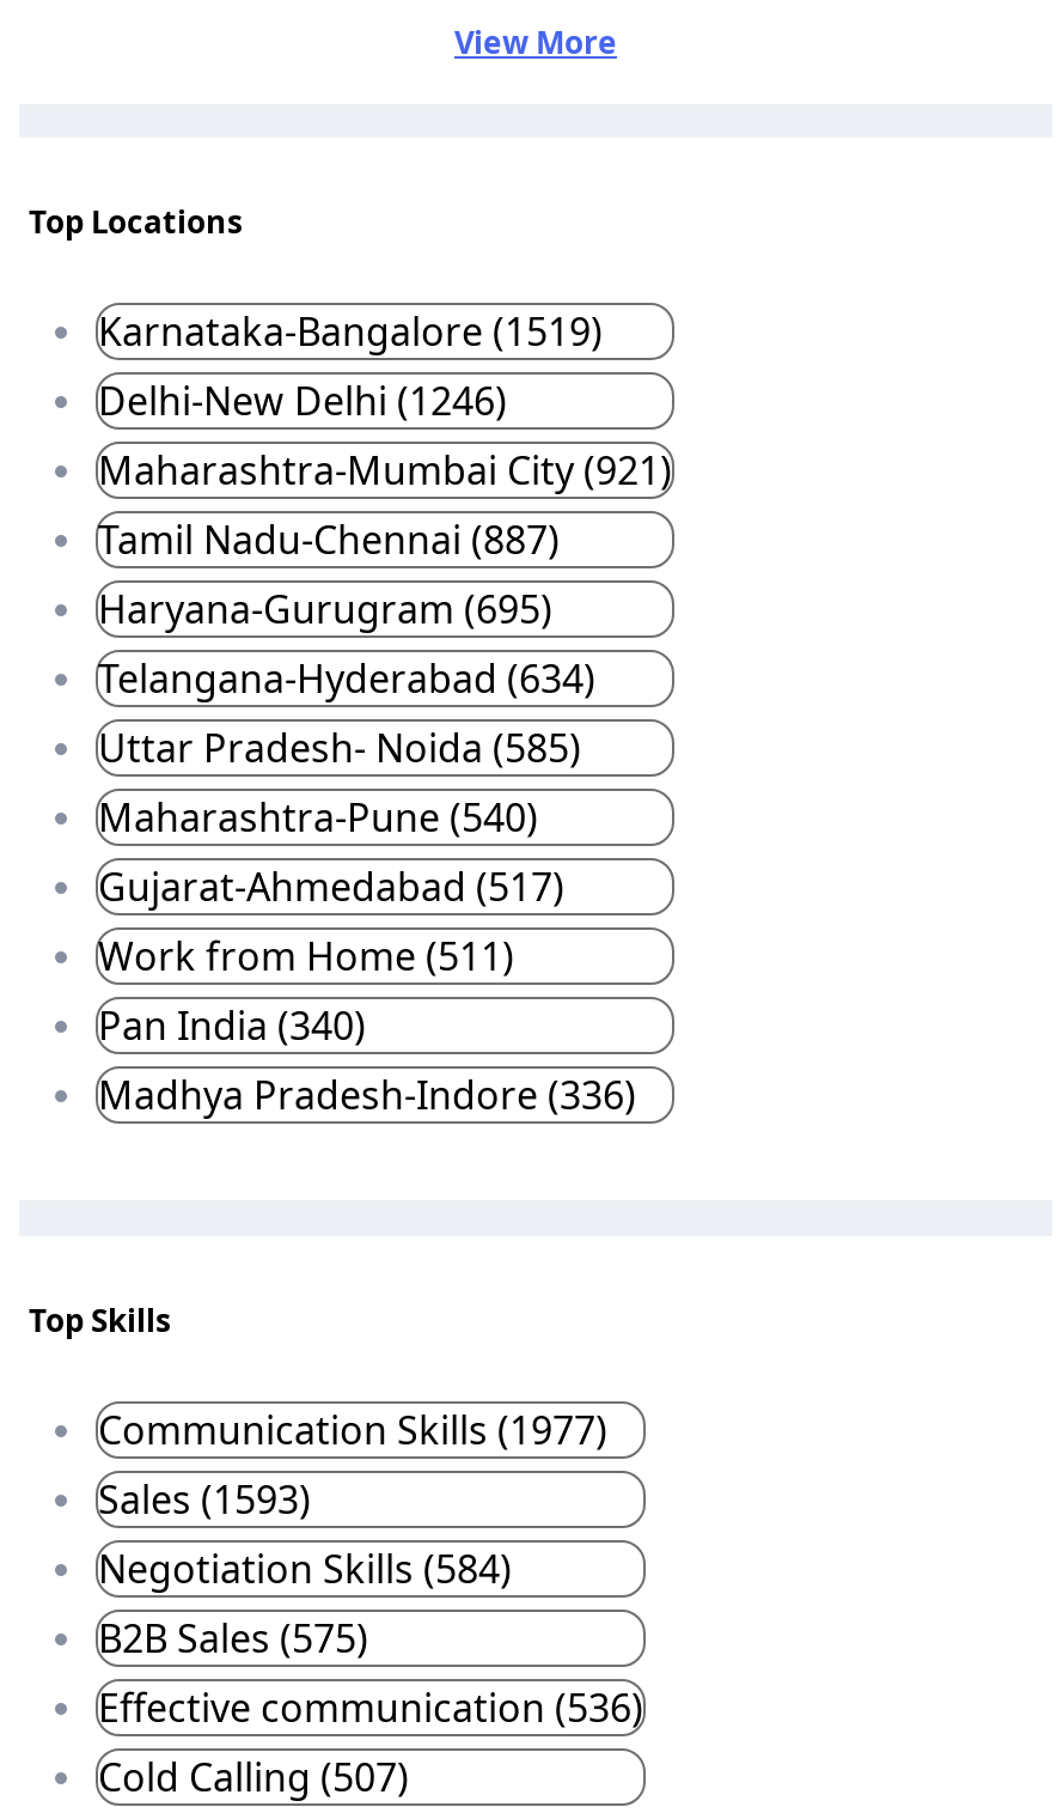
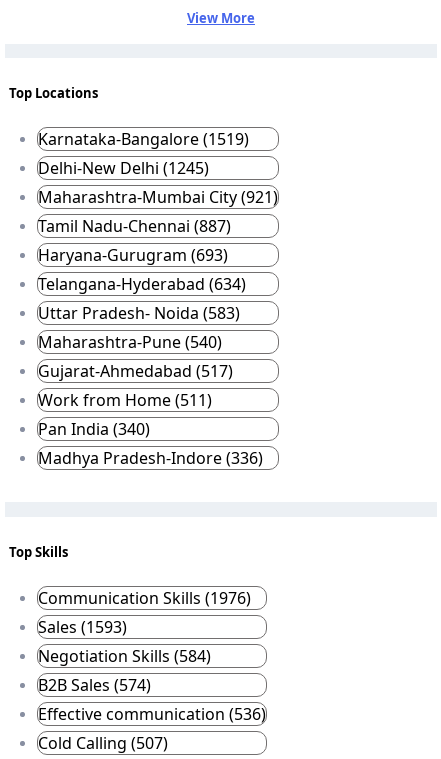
[98,376,507,428] Delhi-New Delhi (1246) -> [38,157,209,179] Delhi-New Delhi (1245)
[98,584,552,636] Haryana-Gurugram (695) -> [38,244,228,266] Haryana-Gurugram (693)
[98,723,581,775] Uttar Pradesh- Noida (585) -> [38,302,240,324] Uttar Pradesh- Noida (583)
[98,1403,607,1456] Communication Skills (1977) -> [38,587,251,609] Communication Skills (1976)
[98,1611,368,1664] B2B Sales (575) -> [38,674,151,696] B2B Sales (574)

